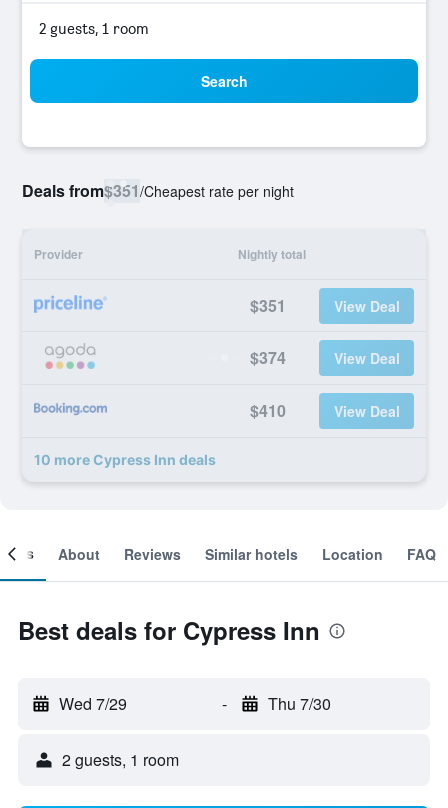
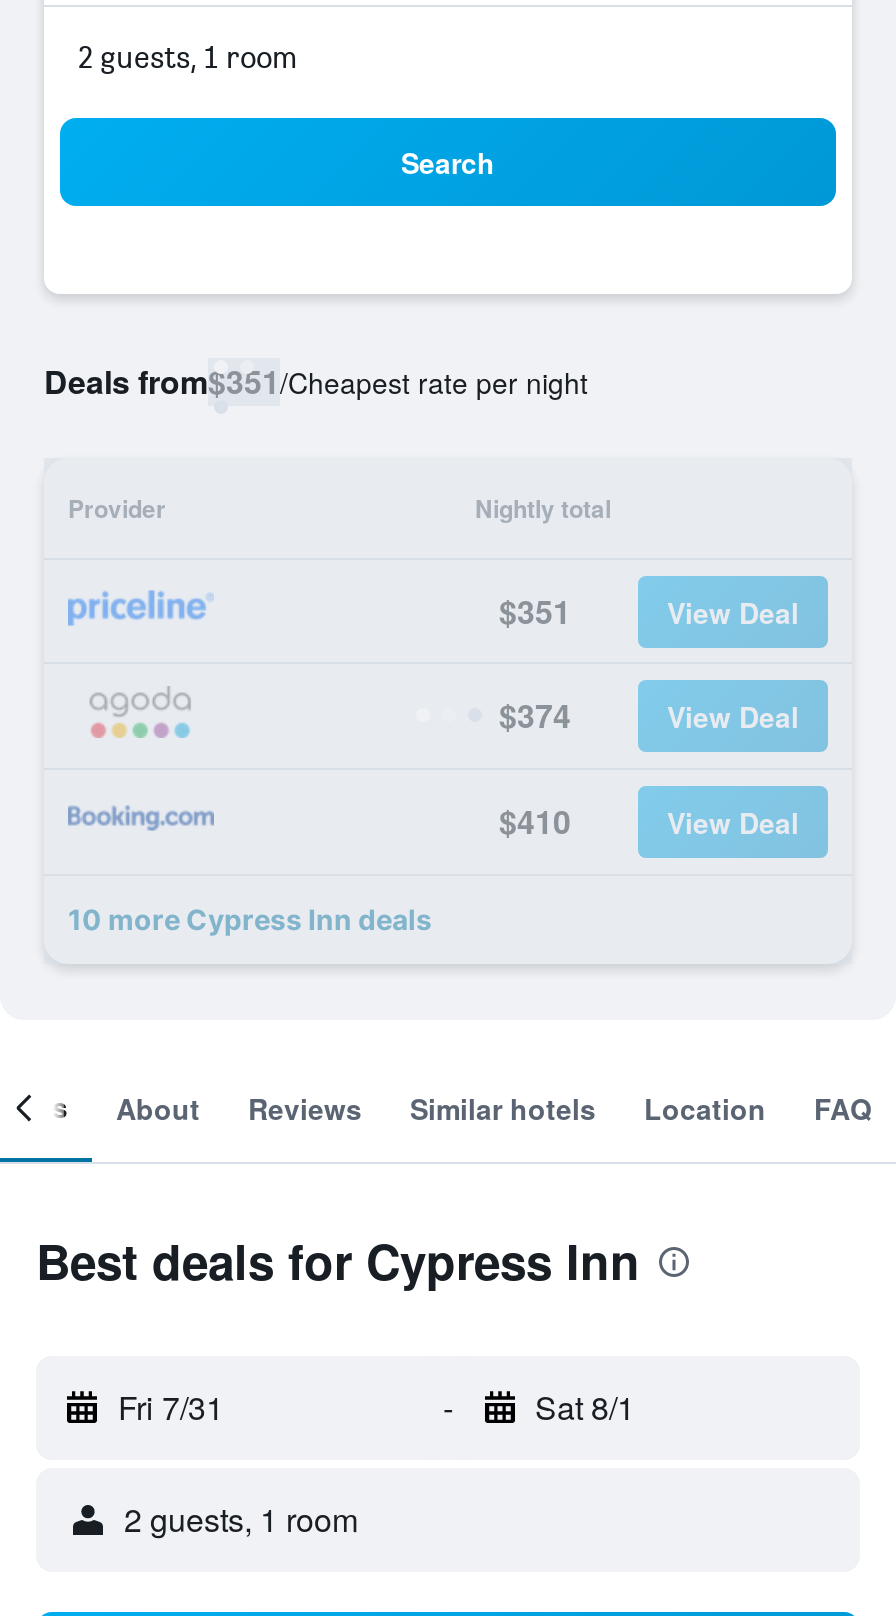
[59,692,127,715] Wed 7/29 -> [118,1384,224,1430] Fri 7/31
[267,692,330,715] Thu 7/30 -> [535,1384,635,1430] Sat 8/1

